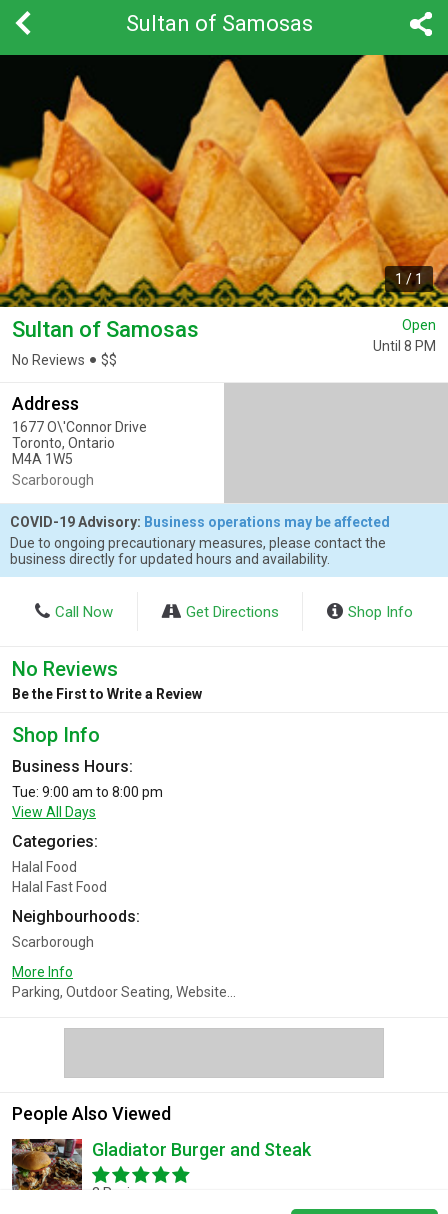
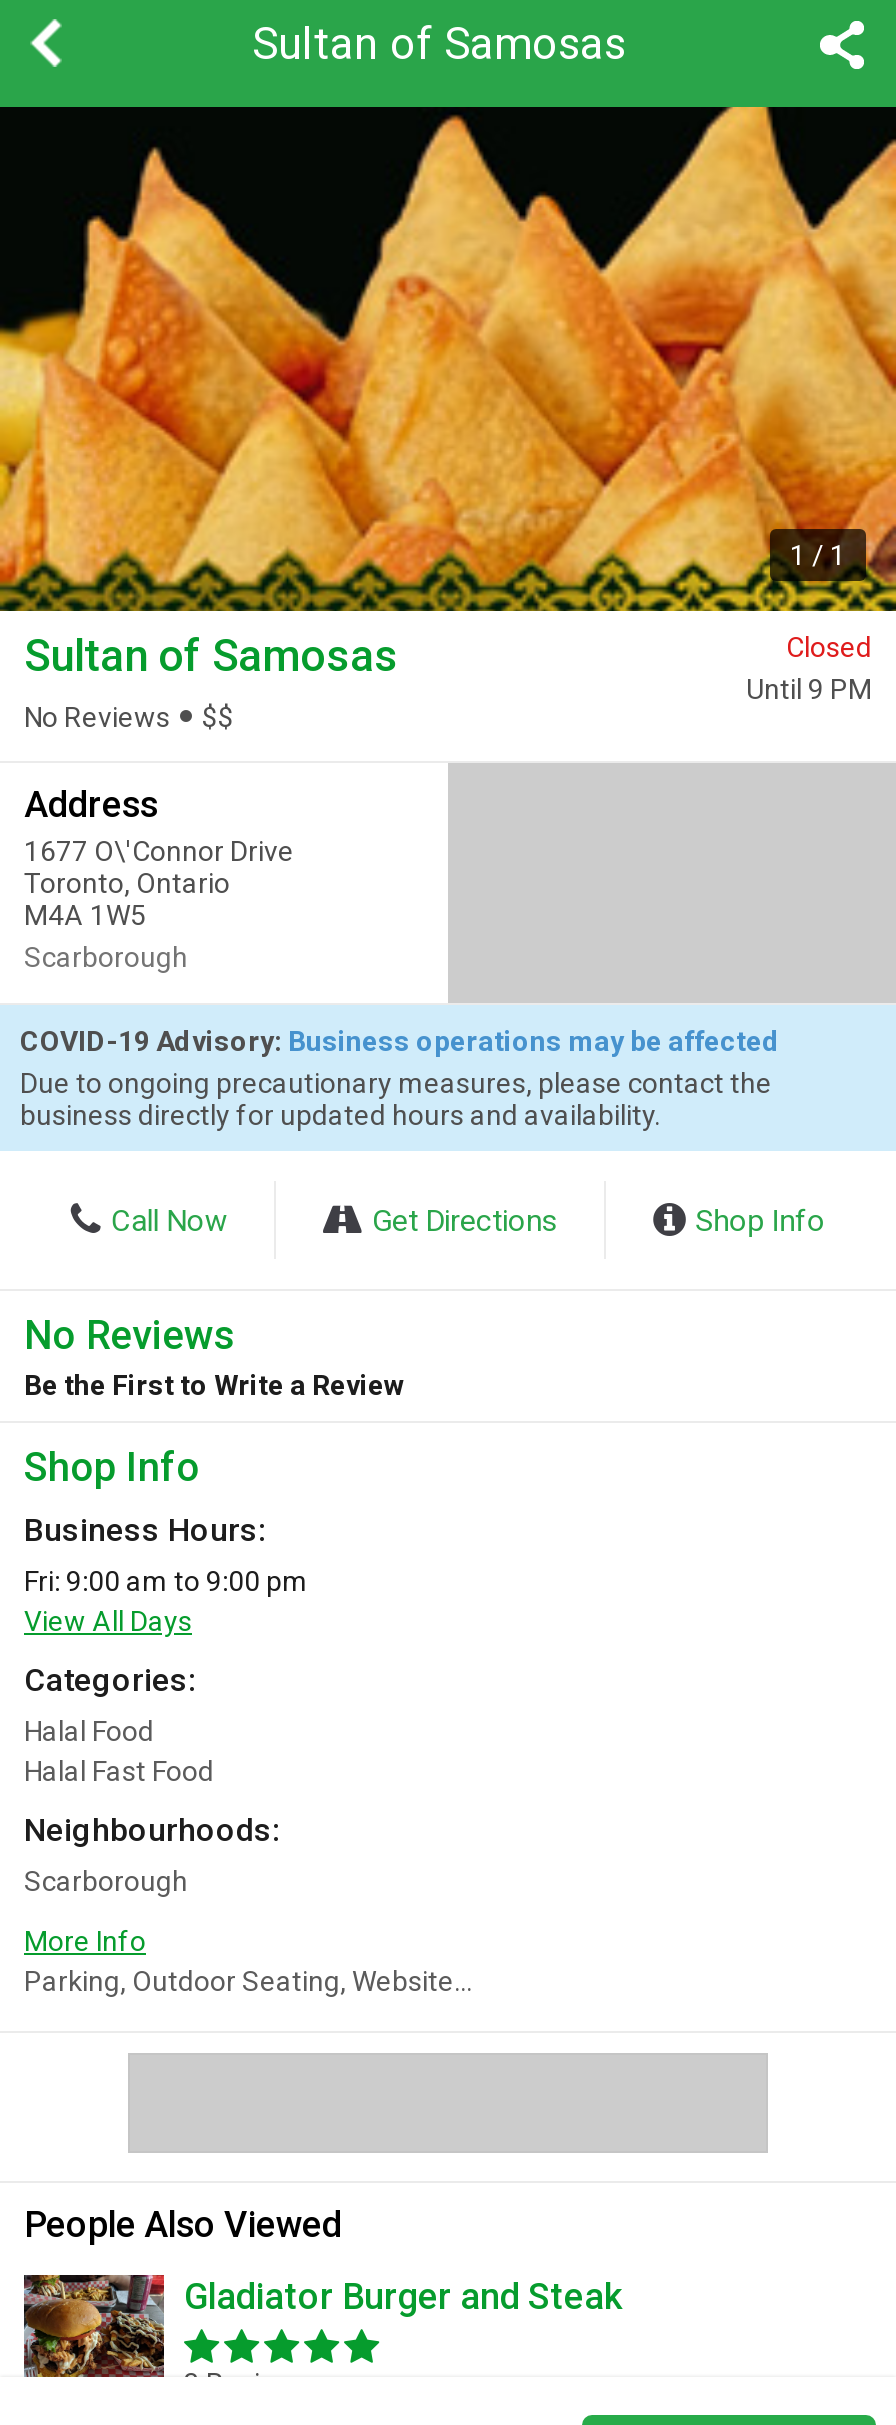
[373,317,436,354] Open | Until 8 PM -> [746,631,872,705] Closed | Until 9 PM
[12,784,163,800] Tue: 9:00 am to 8:00 pm -> [24,1565,308,1597] Fri: 9:00 am to 9:00 pm

